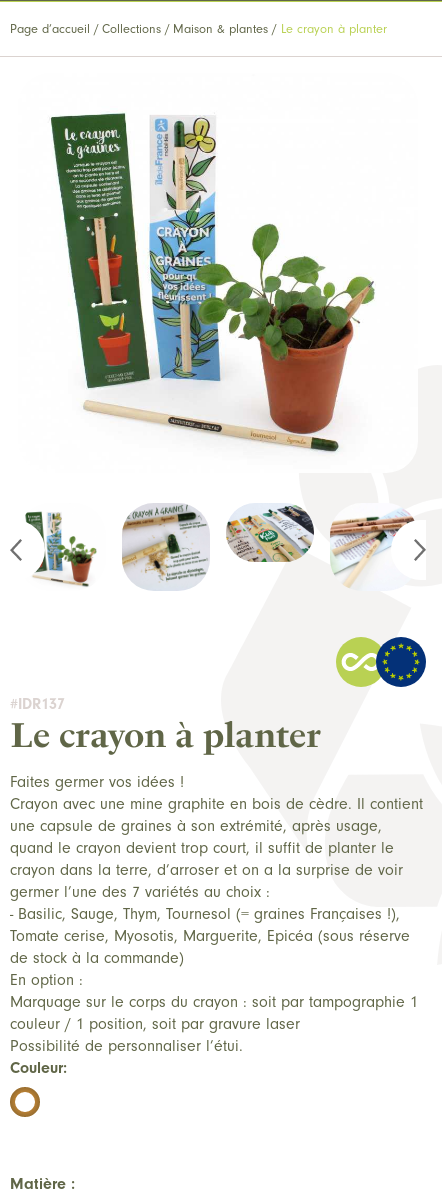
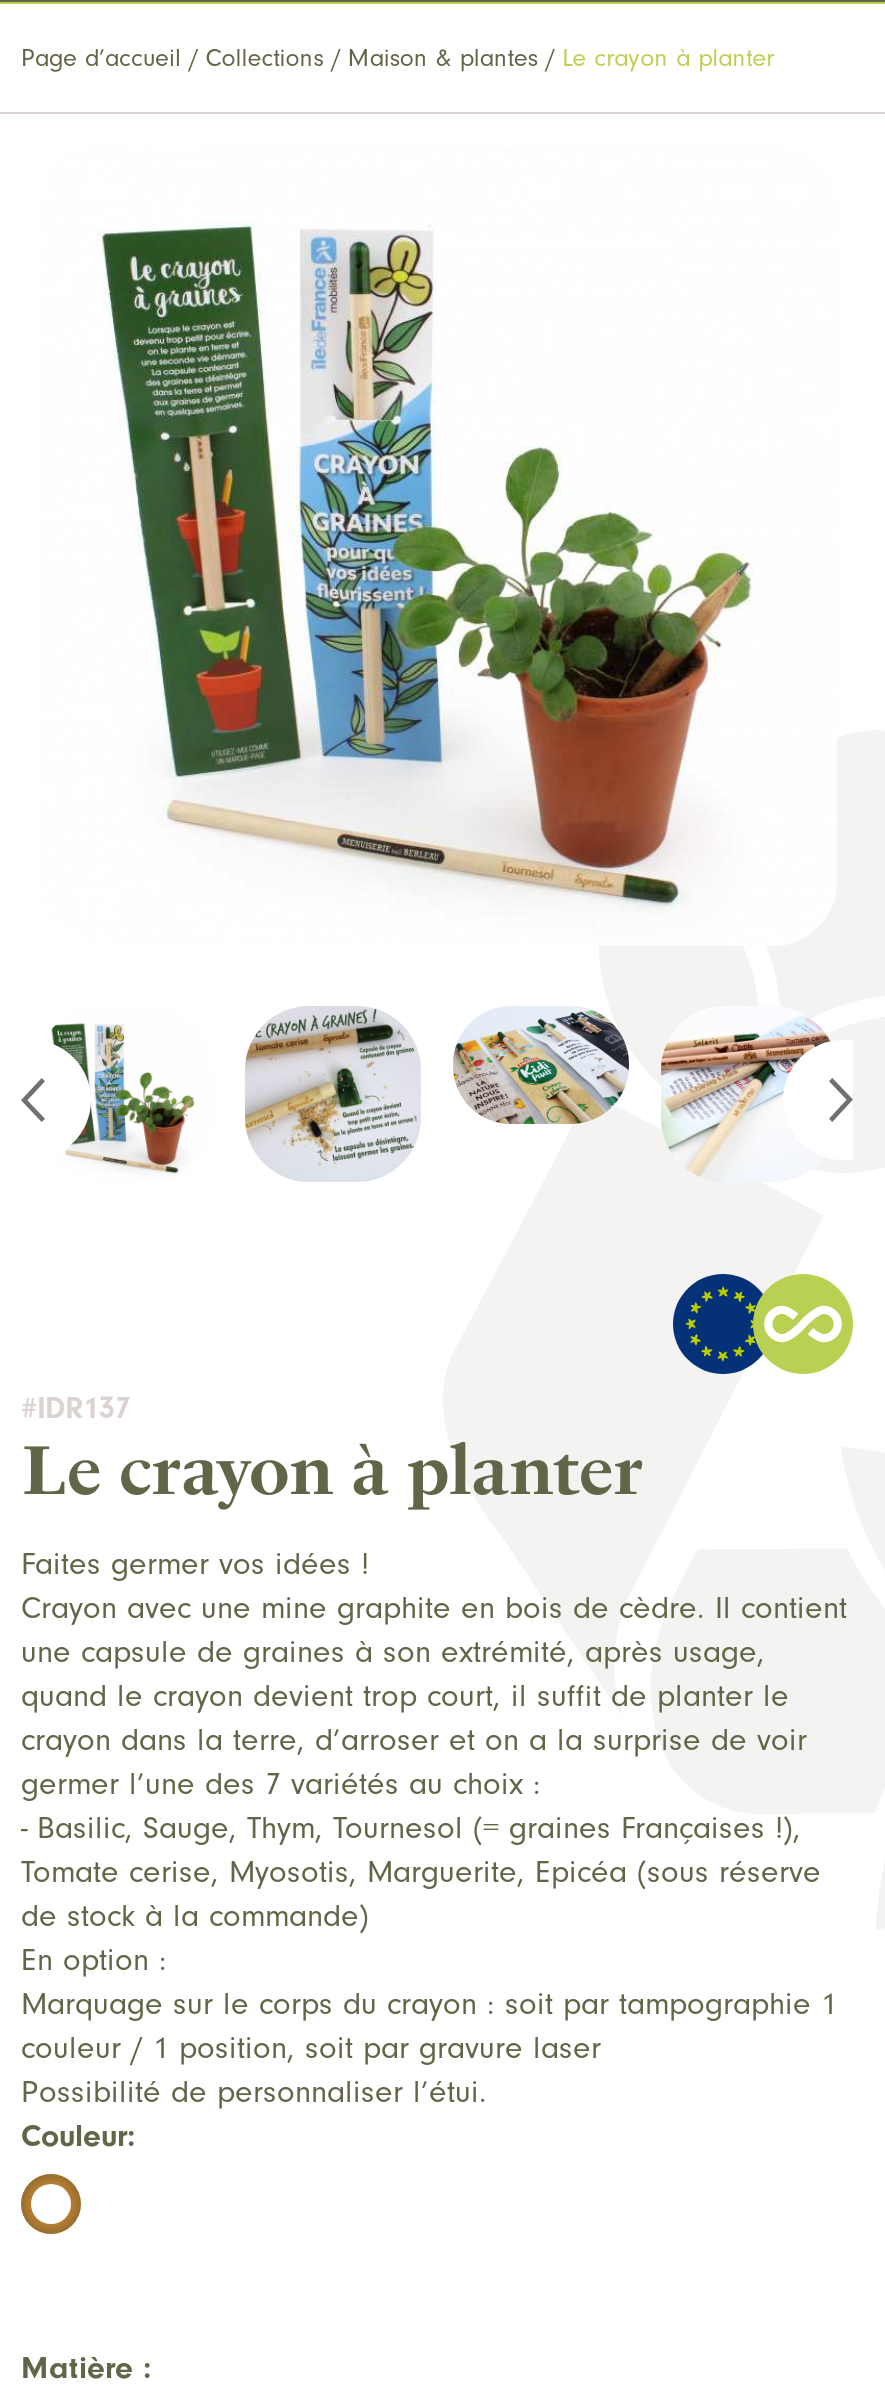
[335,636,427,688] [image] -> [671,1272,855,1376] [image]

